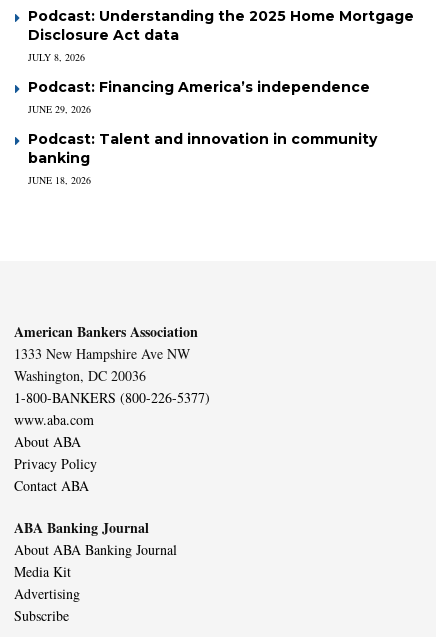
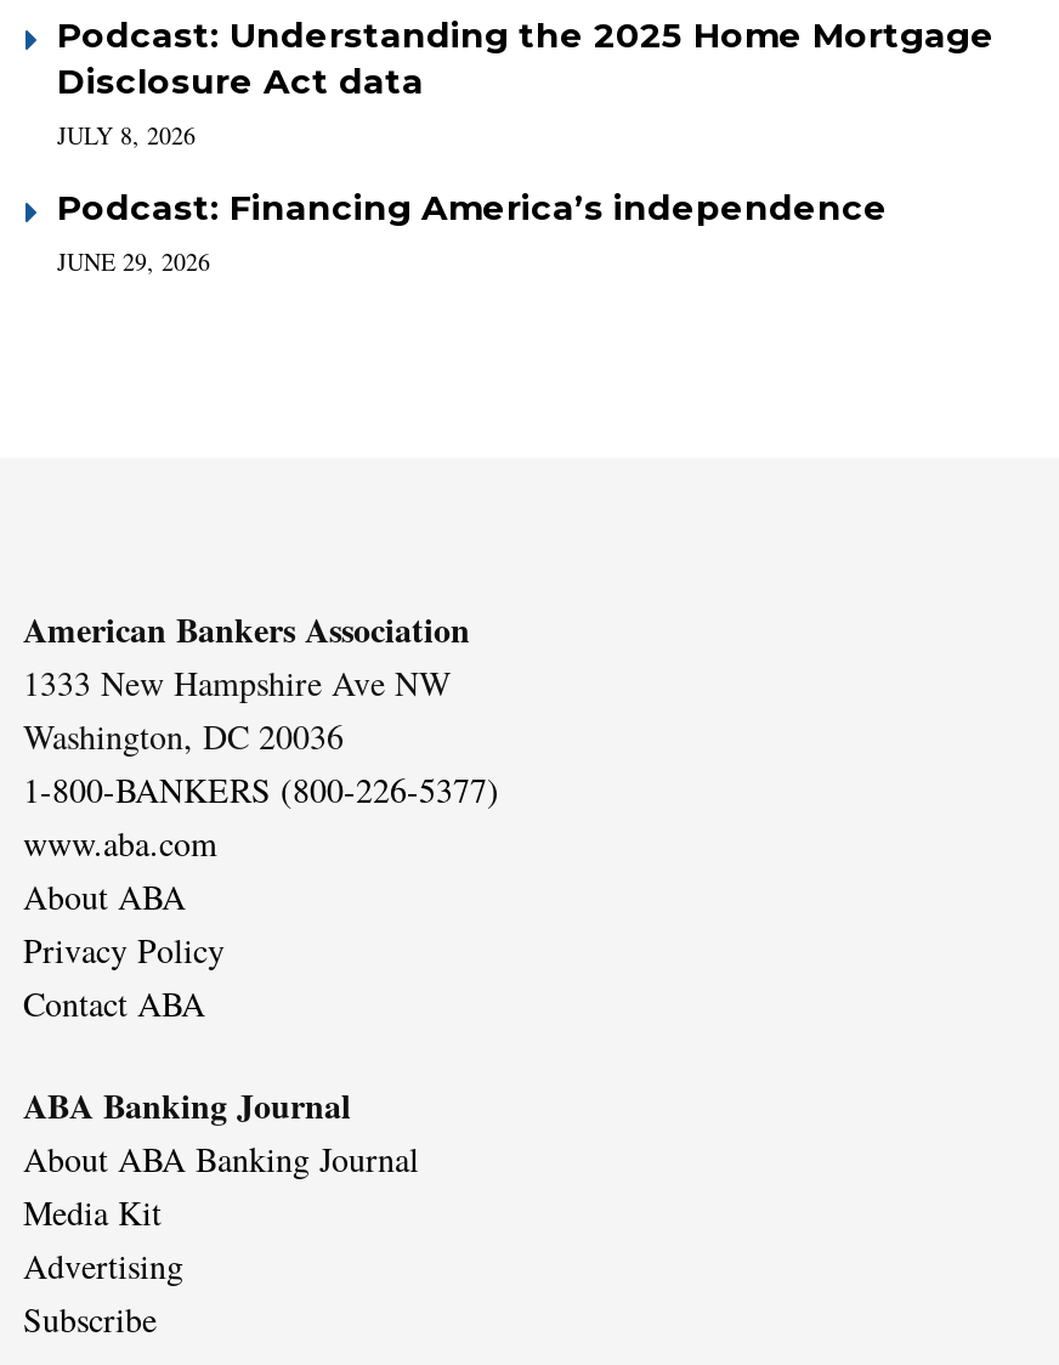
[28,130,377,187] Podcast: Talent and innovation in community | banking | JUNE 18, 2026 -> none

